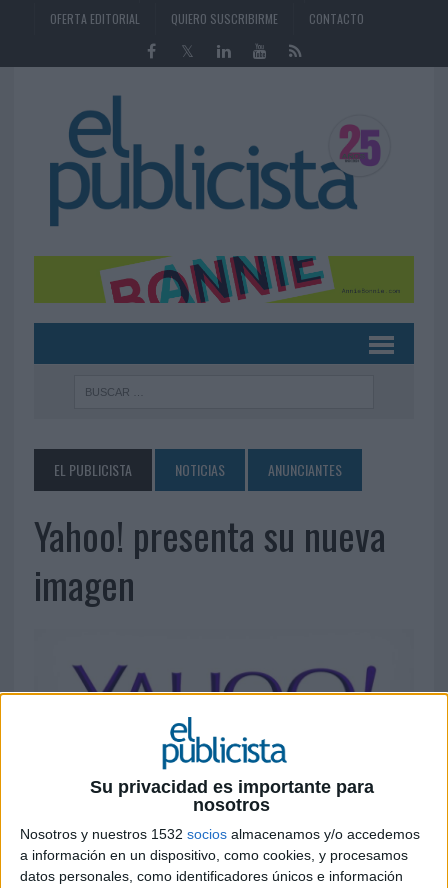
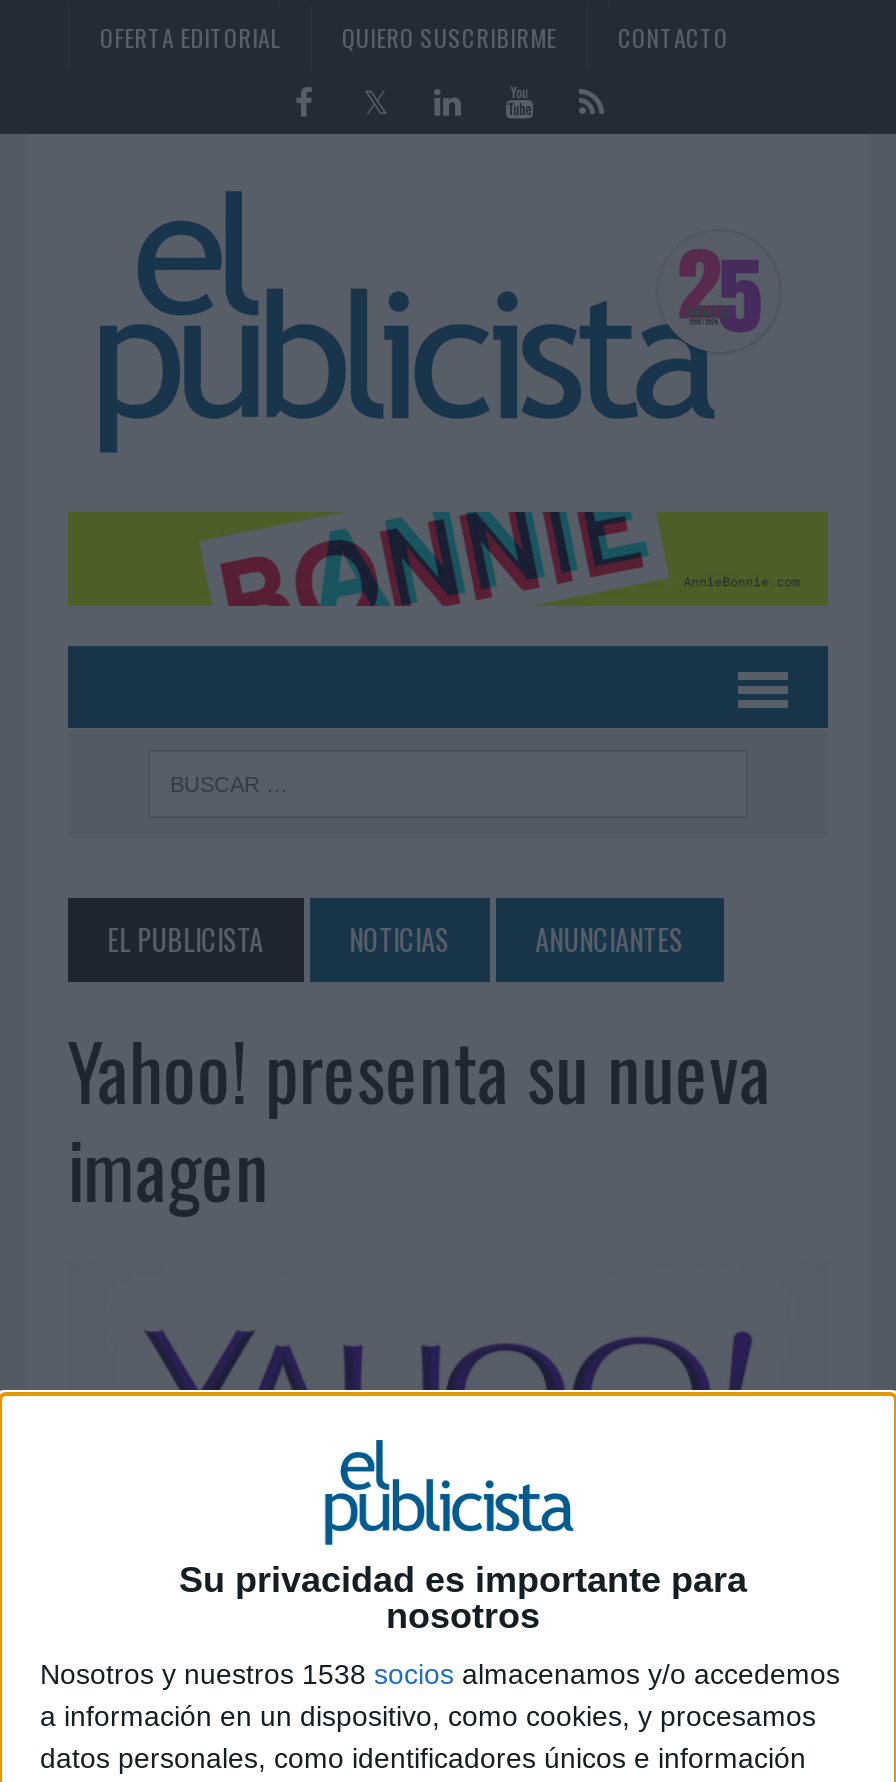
[20,826,420,842] Nosotros y nuestros 1532 socios almacenamos y/o accedemos -> [40,1659,840,1691] Nosotros y nuestros 1538 socios almacenamos y/o accedemos

